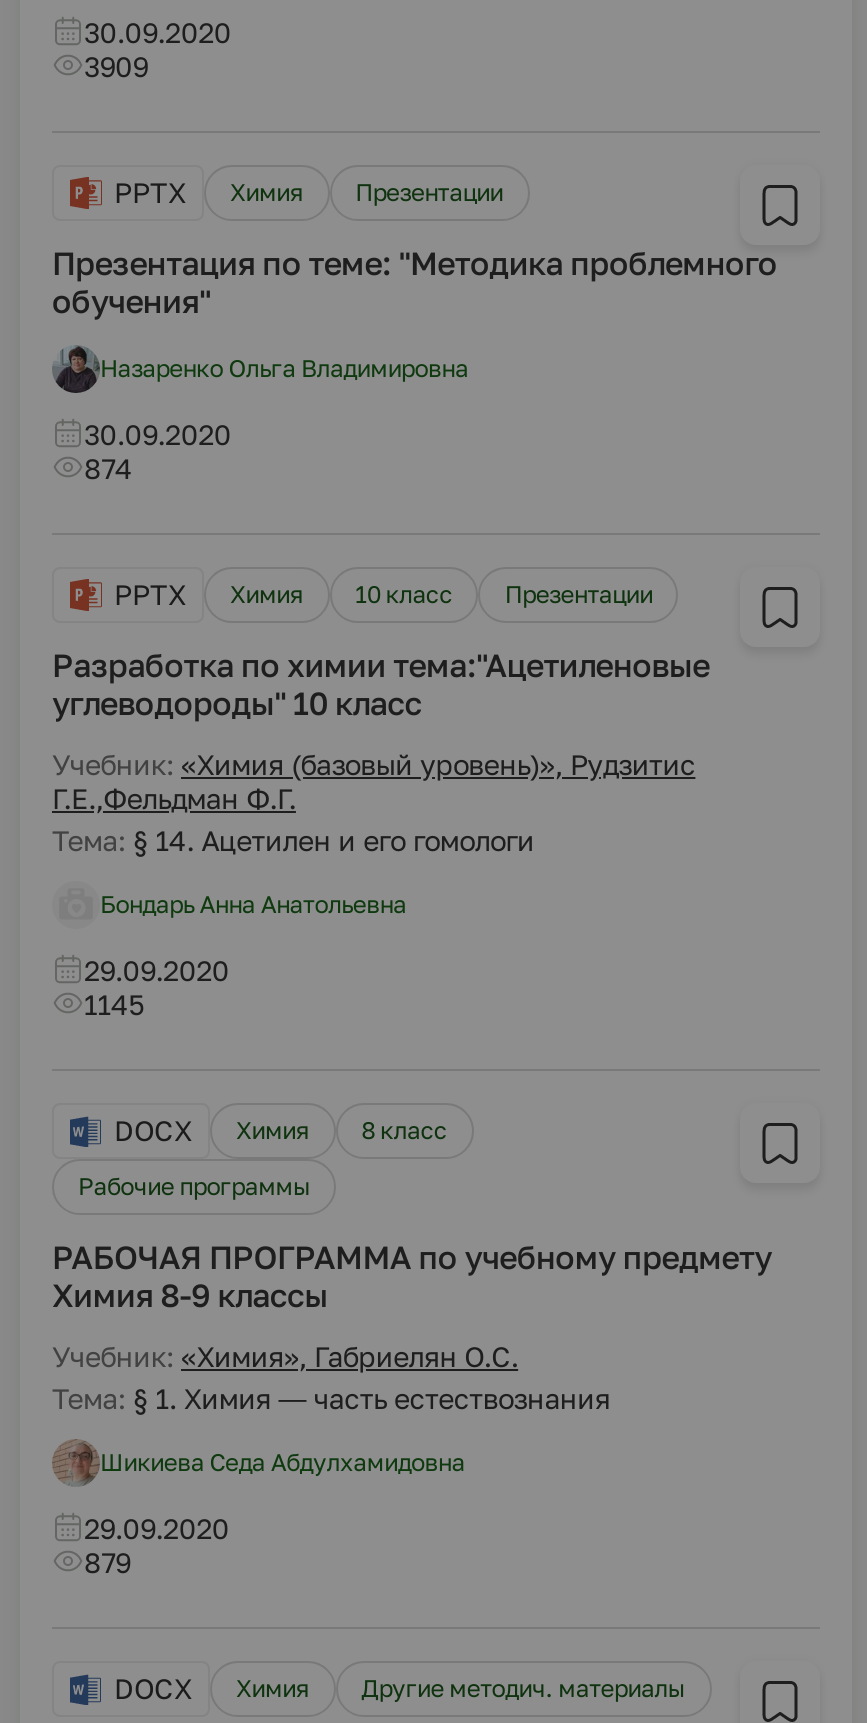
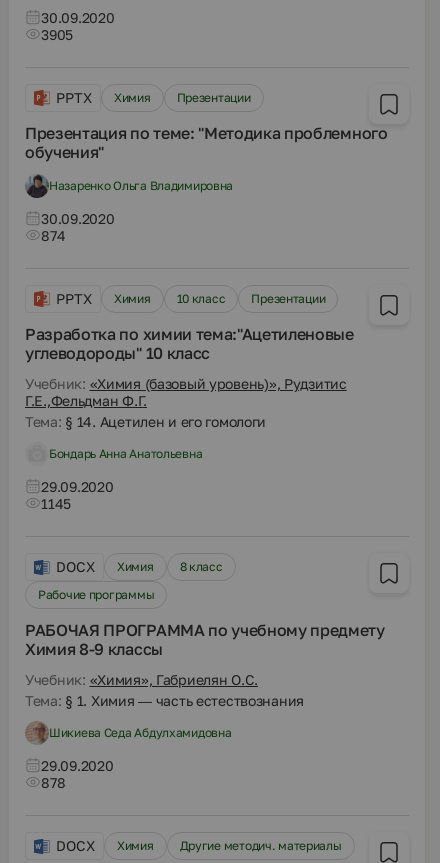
[84,49,148,83] 3909 -> [41,26,73,43] 3905
[84,1545,131,1579] 879 -> [41,774,65,791] 878

